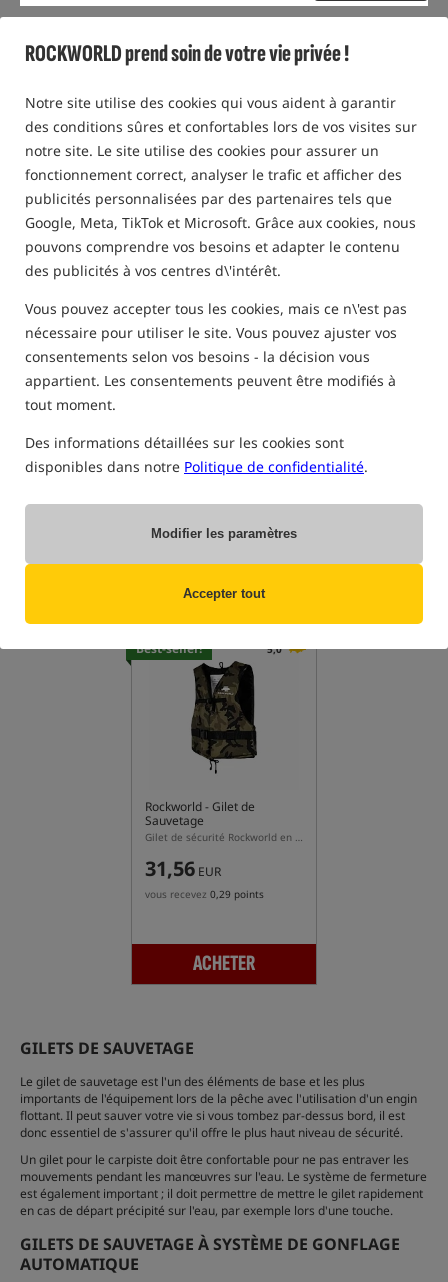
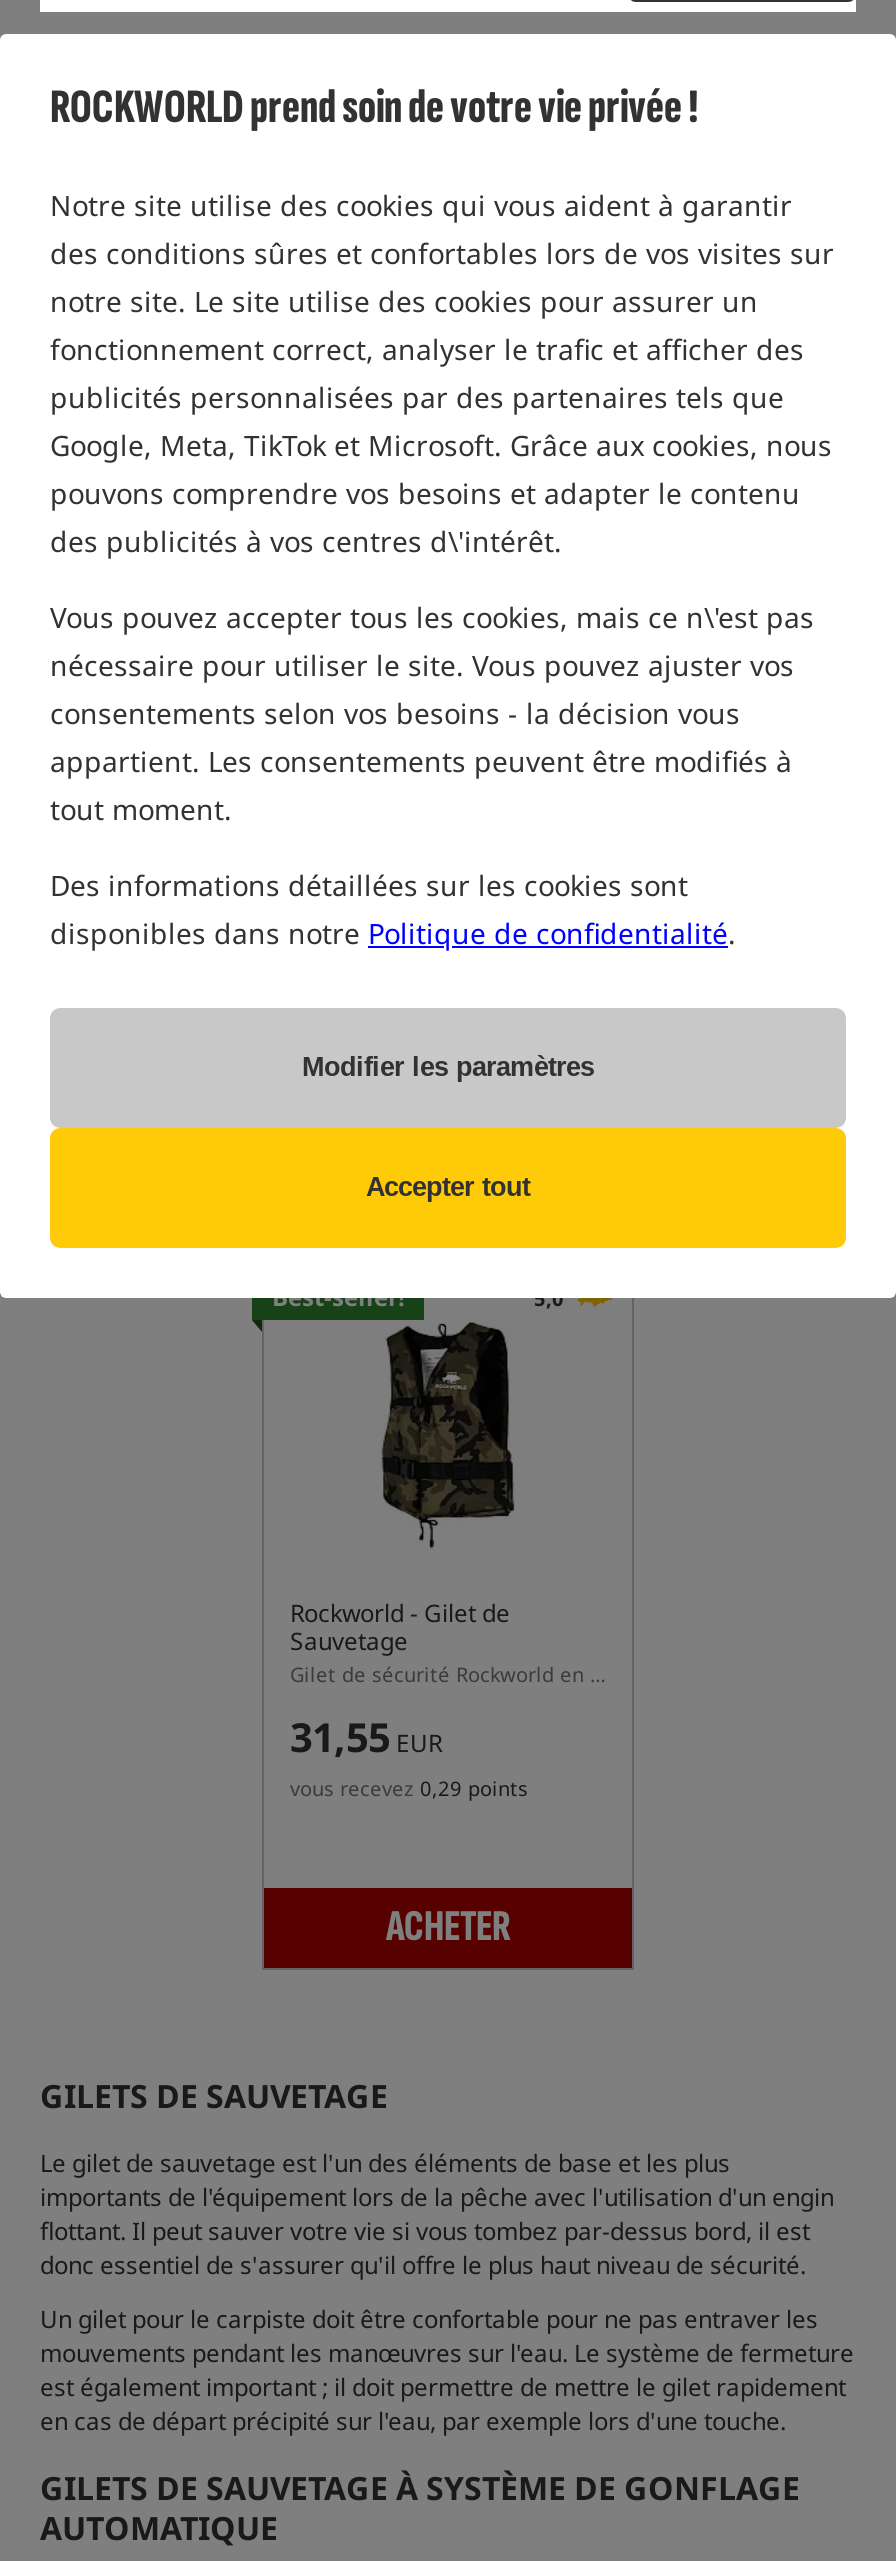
[145,855,221,882] 31,56EUR -> [290,1710,442,1764] 31,55EUR

